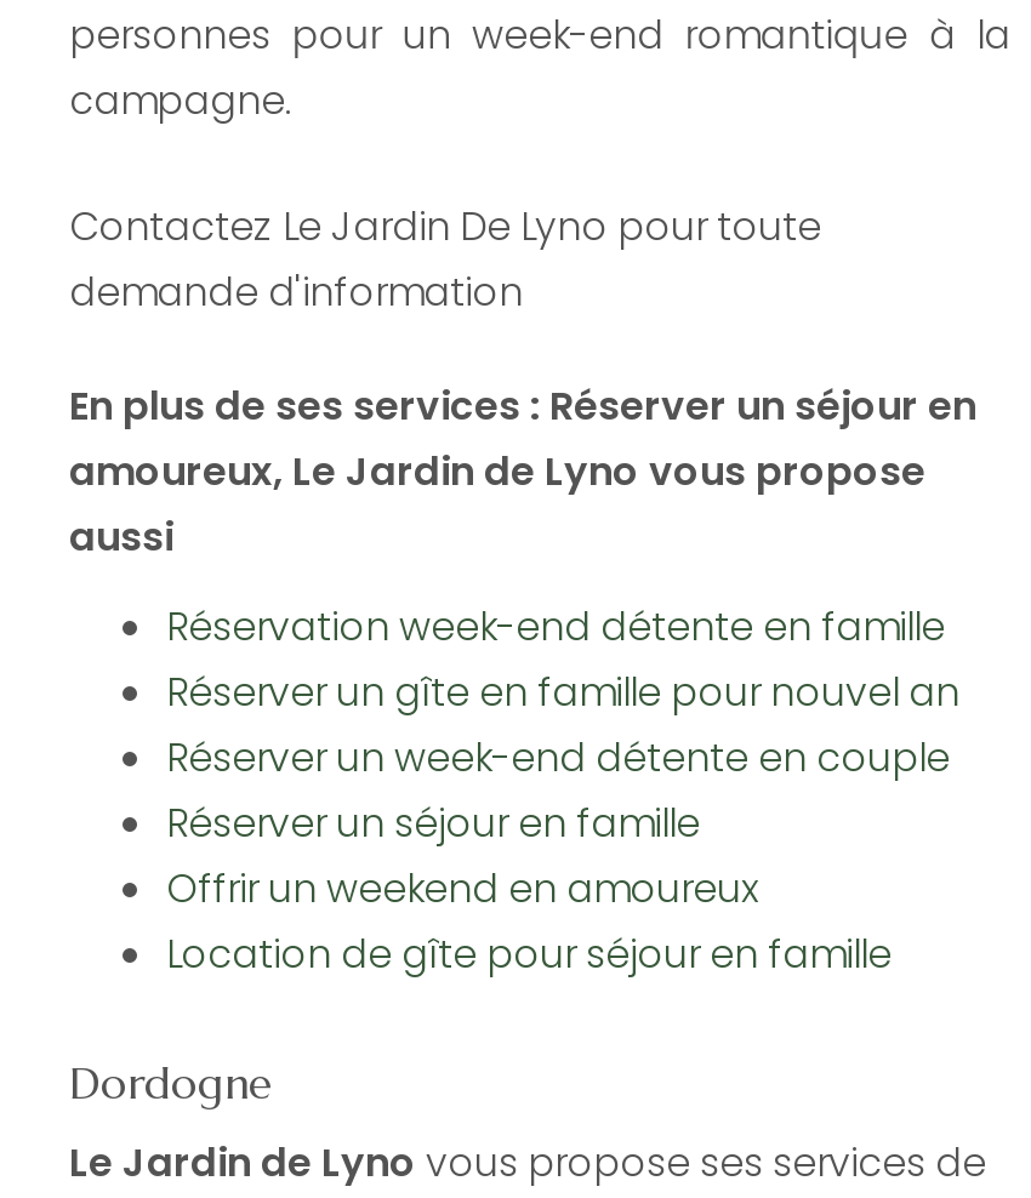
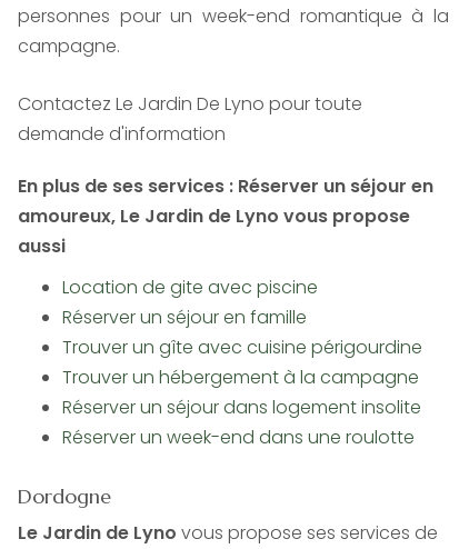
[166,600,959,787] Réservation week-end détente en famille | Réserver un gîte en famille pour nouvel an | Réserver un week-end détente en couple -> [62,275,318,301] Location de gite avec piscine
moved [166,797,700,852] -> [62,305,307,331]: Réserver un séjour en famille
[166,862,892,983] Offrir un weekend en amoureux | Location de gîte pour séjour en famille -> [62,335,422,451] Trouver un gîte avec cuisine périgourdine | Trouver un hébergement à la campagne | Réserver un séjour dans logement insolite | Réserver un week-end dans une roulotte

